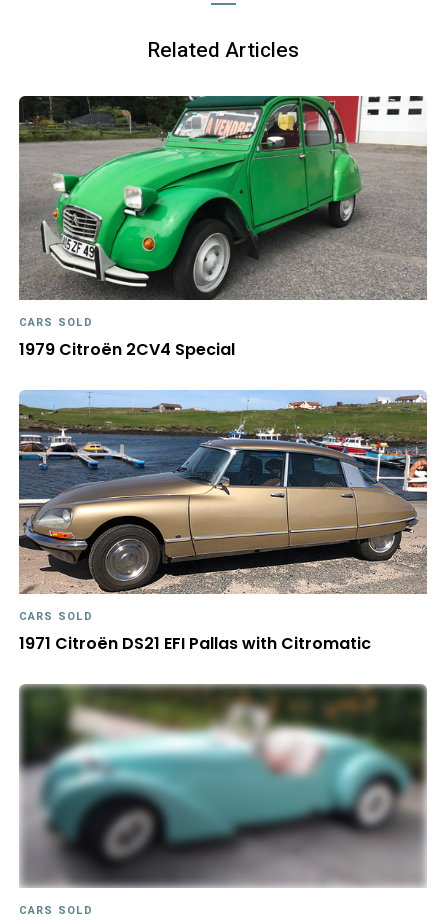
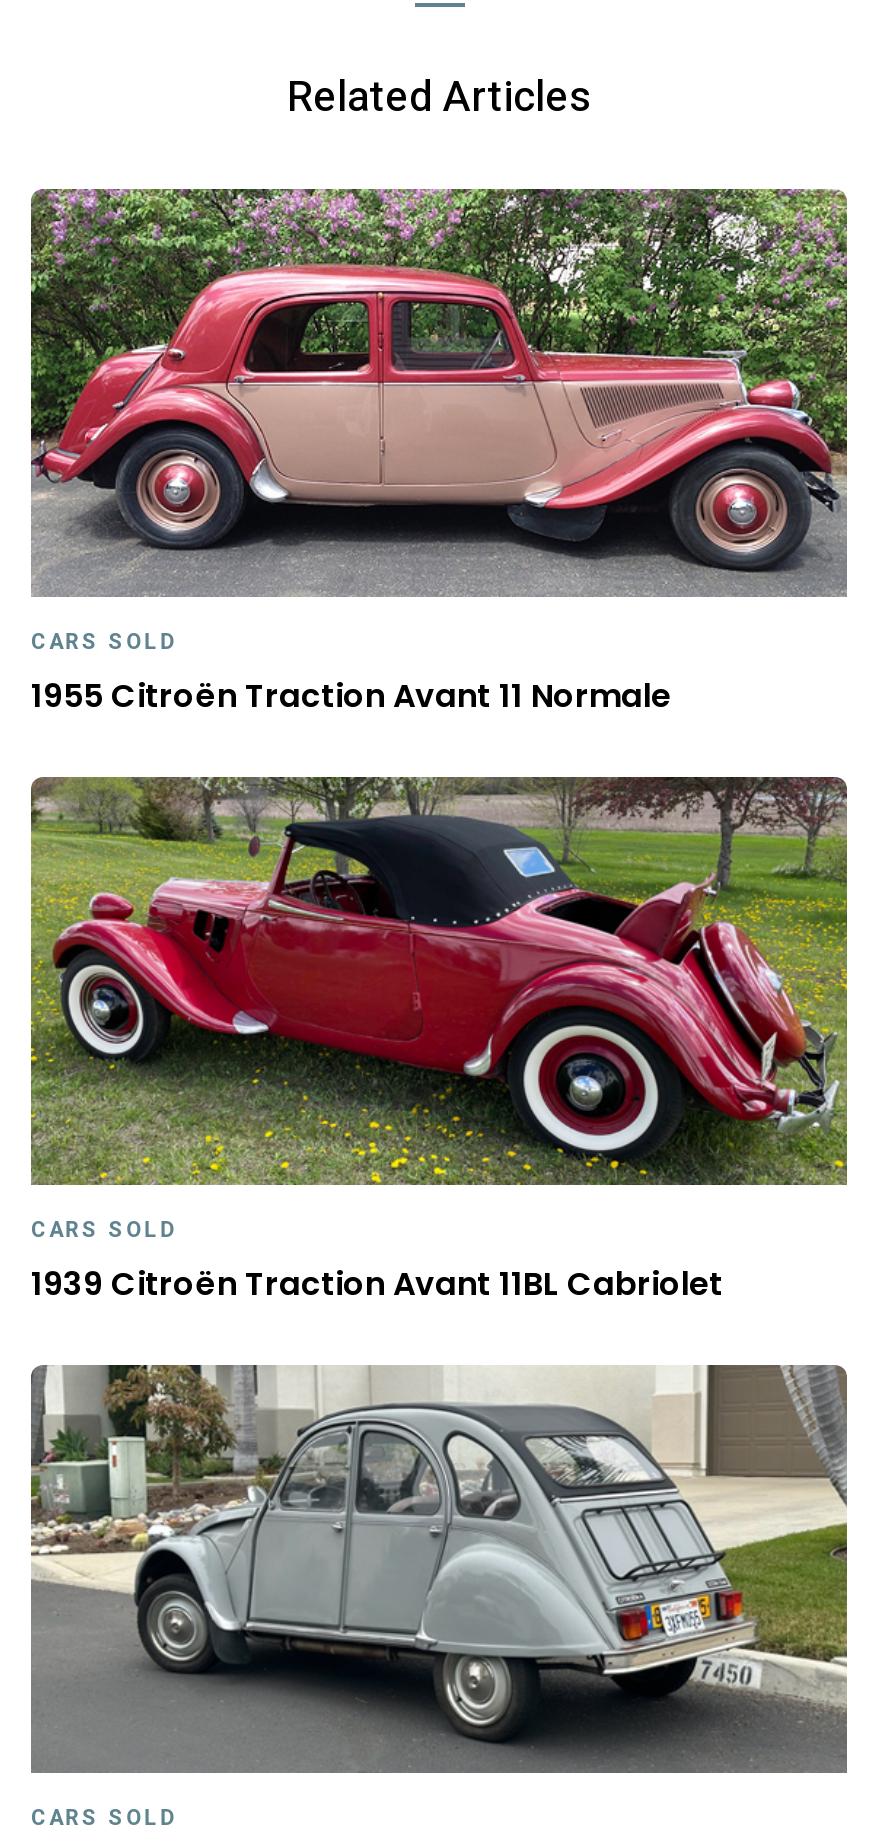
[19,95,427,361] [image] | 1979 Citroën 2CV4 Special -> [31,187,849,719] [image] | 1955 Citroën Traction Avant 11 Normale
[18,390,428,655] [image] | 1971 Citroën DS21 EFI Pallas with Citromatic -> [29,775,849,1307] [image] | 1939 Citroën Traction Avant 11BL Cabriolet
[19,684,427,887] [image] -> [31,1365,847,1773] [image]

